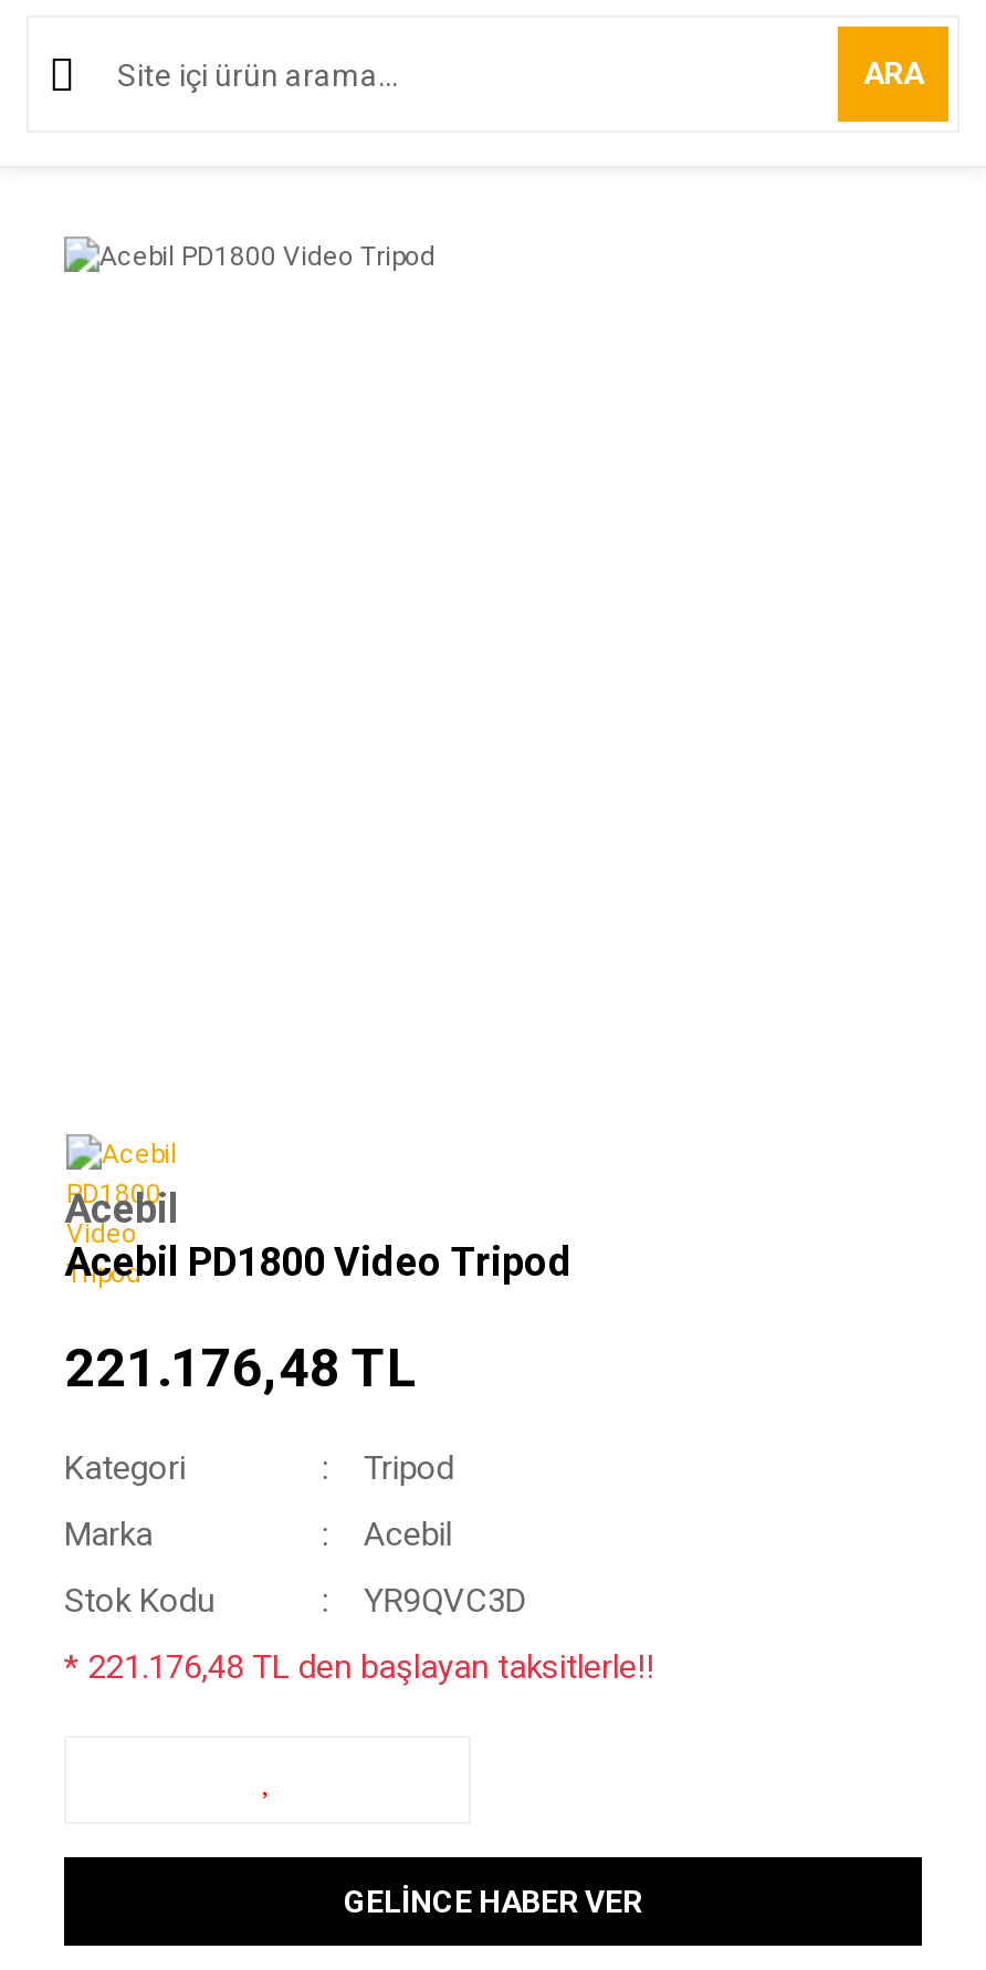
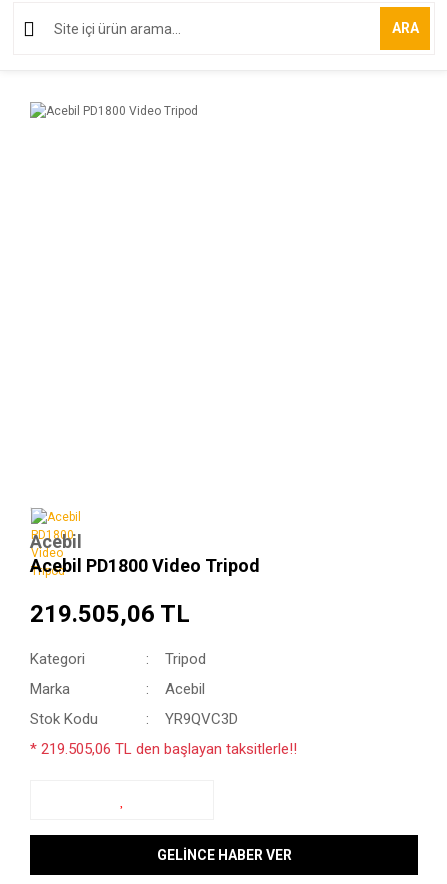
[64,1338,418,1400] 221.176,48 TL -> [30,600,190,628] 219.505,06 TL
[64,1647,654,1687] * 221.176,48 TL den başlayan taksitlerle!! -> [30,740,297,758] * 219.505,06 TL den başlayan taksitlerle!!

